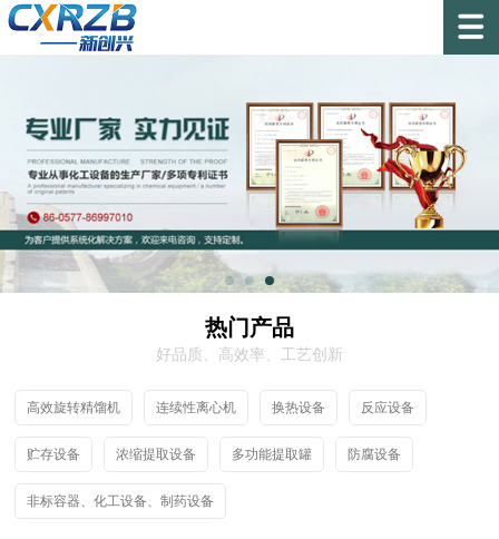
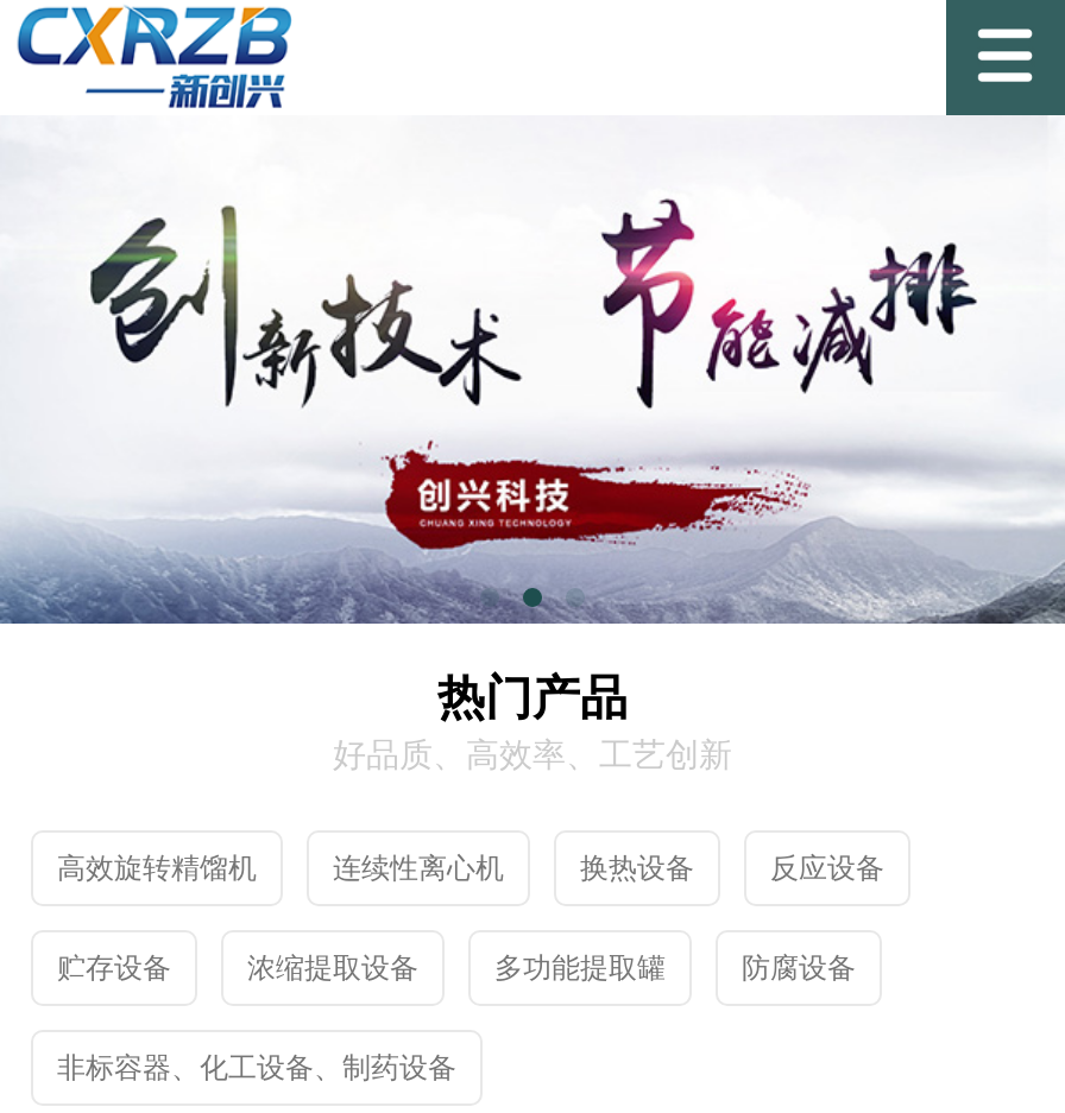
[3,81,496,293] [image] -> [7,182,1058,626] [image]

